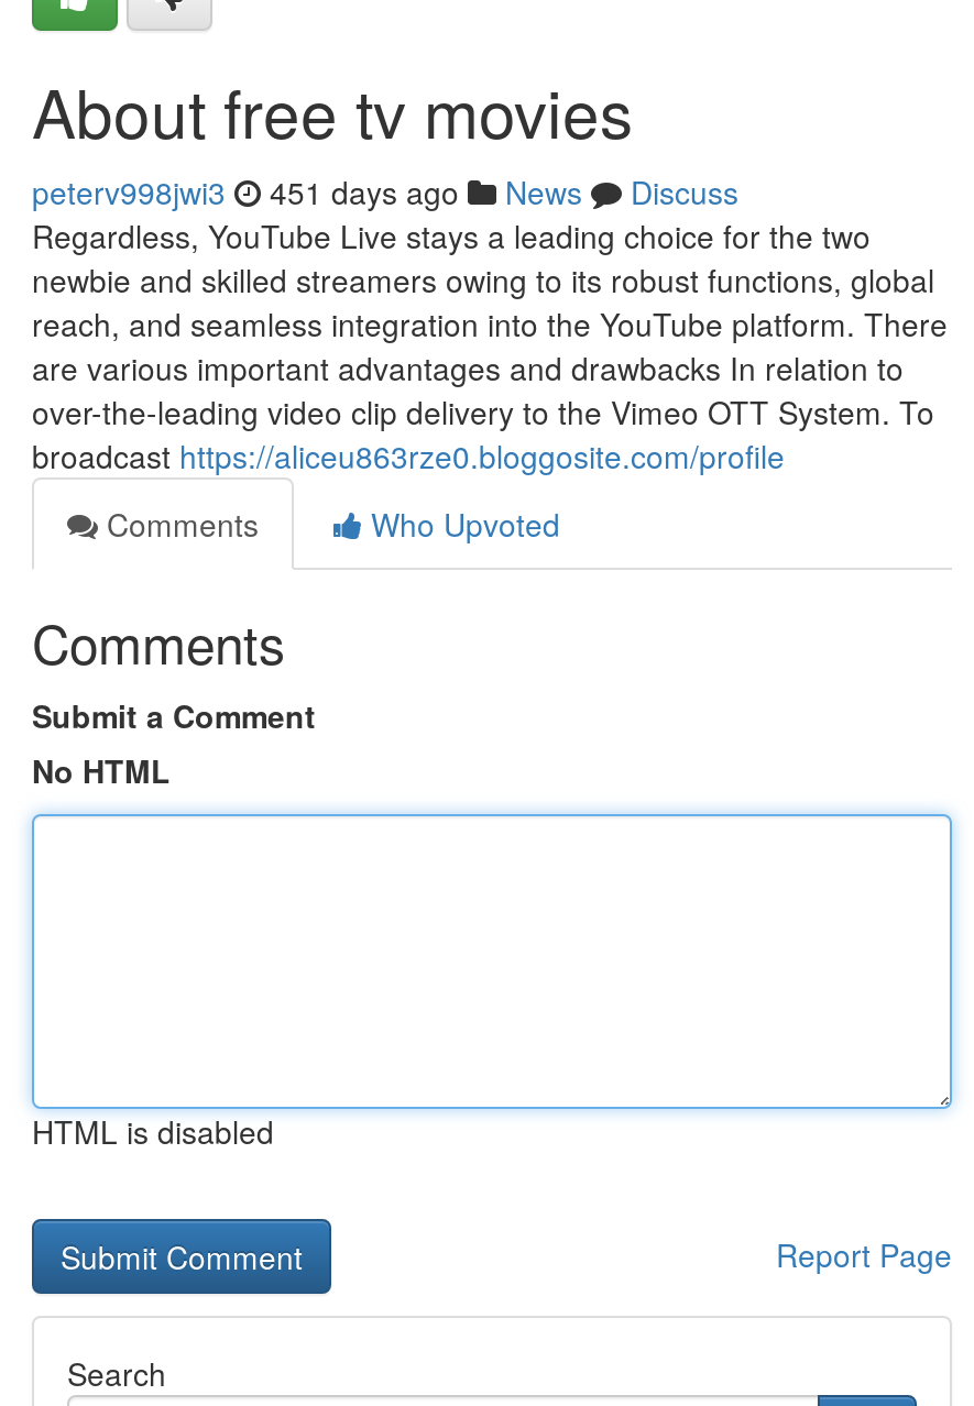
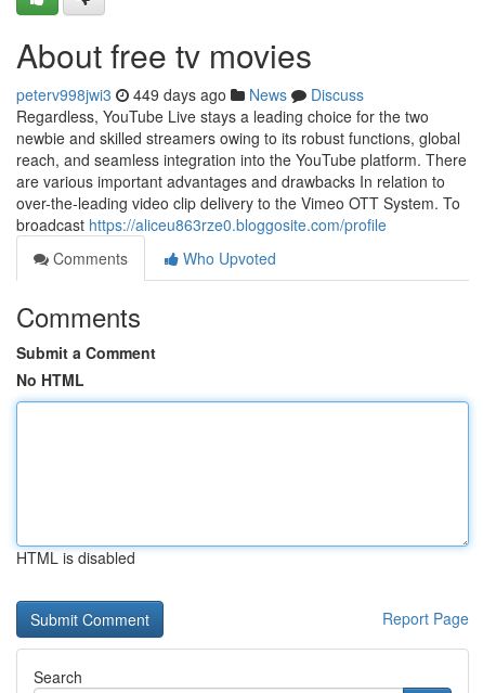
[32,169,738,213] peterv998jwi3 451 days ago News Discuss -> [16,84,364,105] peterv998jwi3 449 days ago News Discuss

